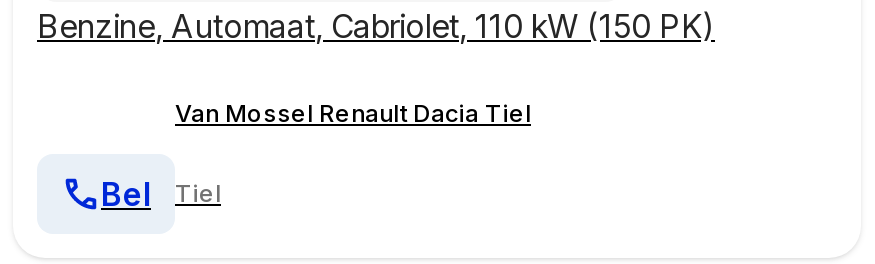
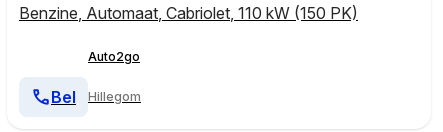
[175,98,531,128] Van Mossel Renault Dacia Tiel -> [88,49,140,64] Auto2go
[175,178,221,208] Tiel -> [88,89,141,104] Hillegom

